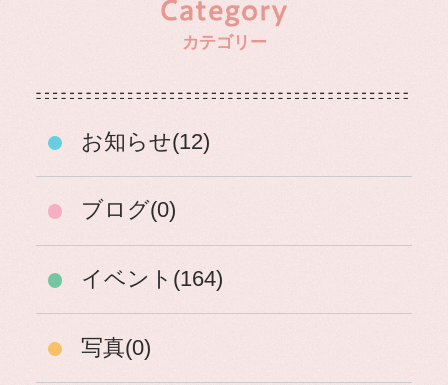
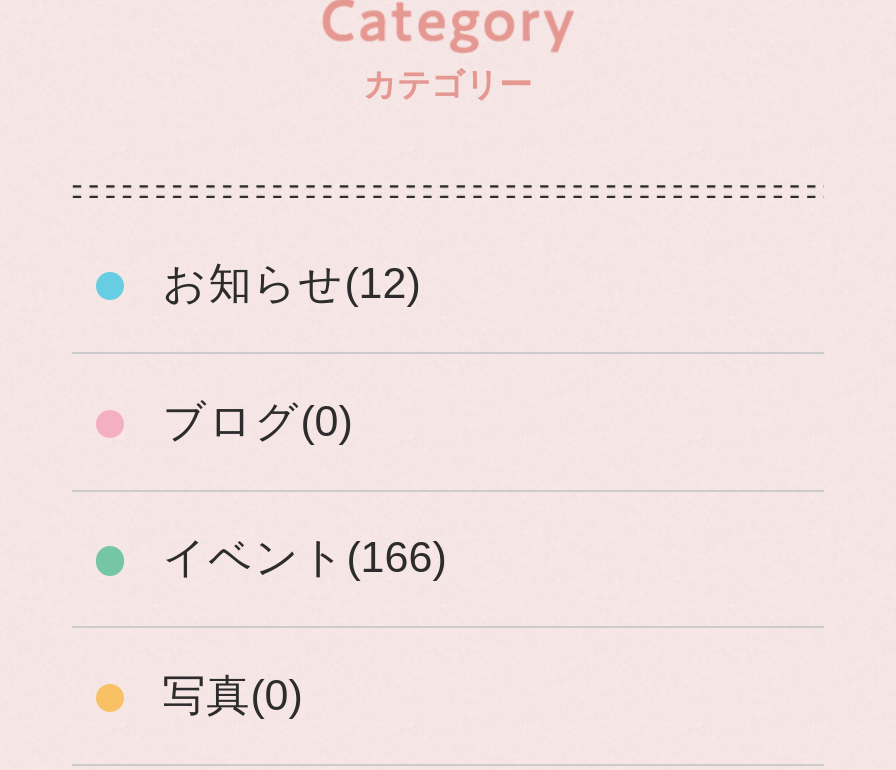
[81,267,223,291] イベント(164) -> [162,534,446,582] イベント(166)

